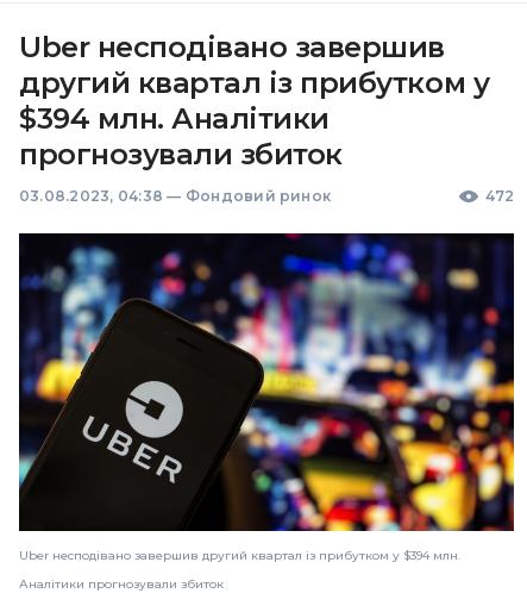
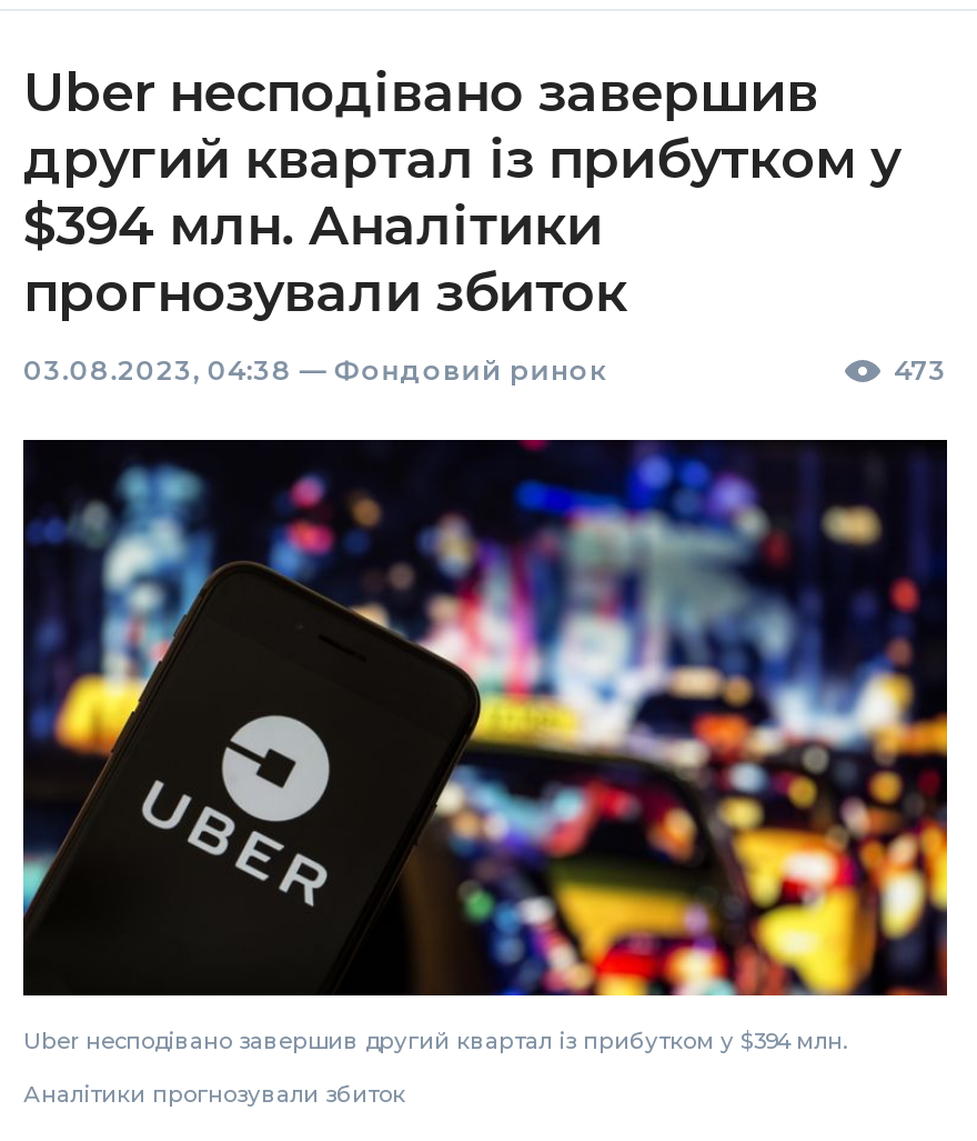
[486,187,514,205] 472 -> [894,353,947,387] 473

